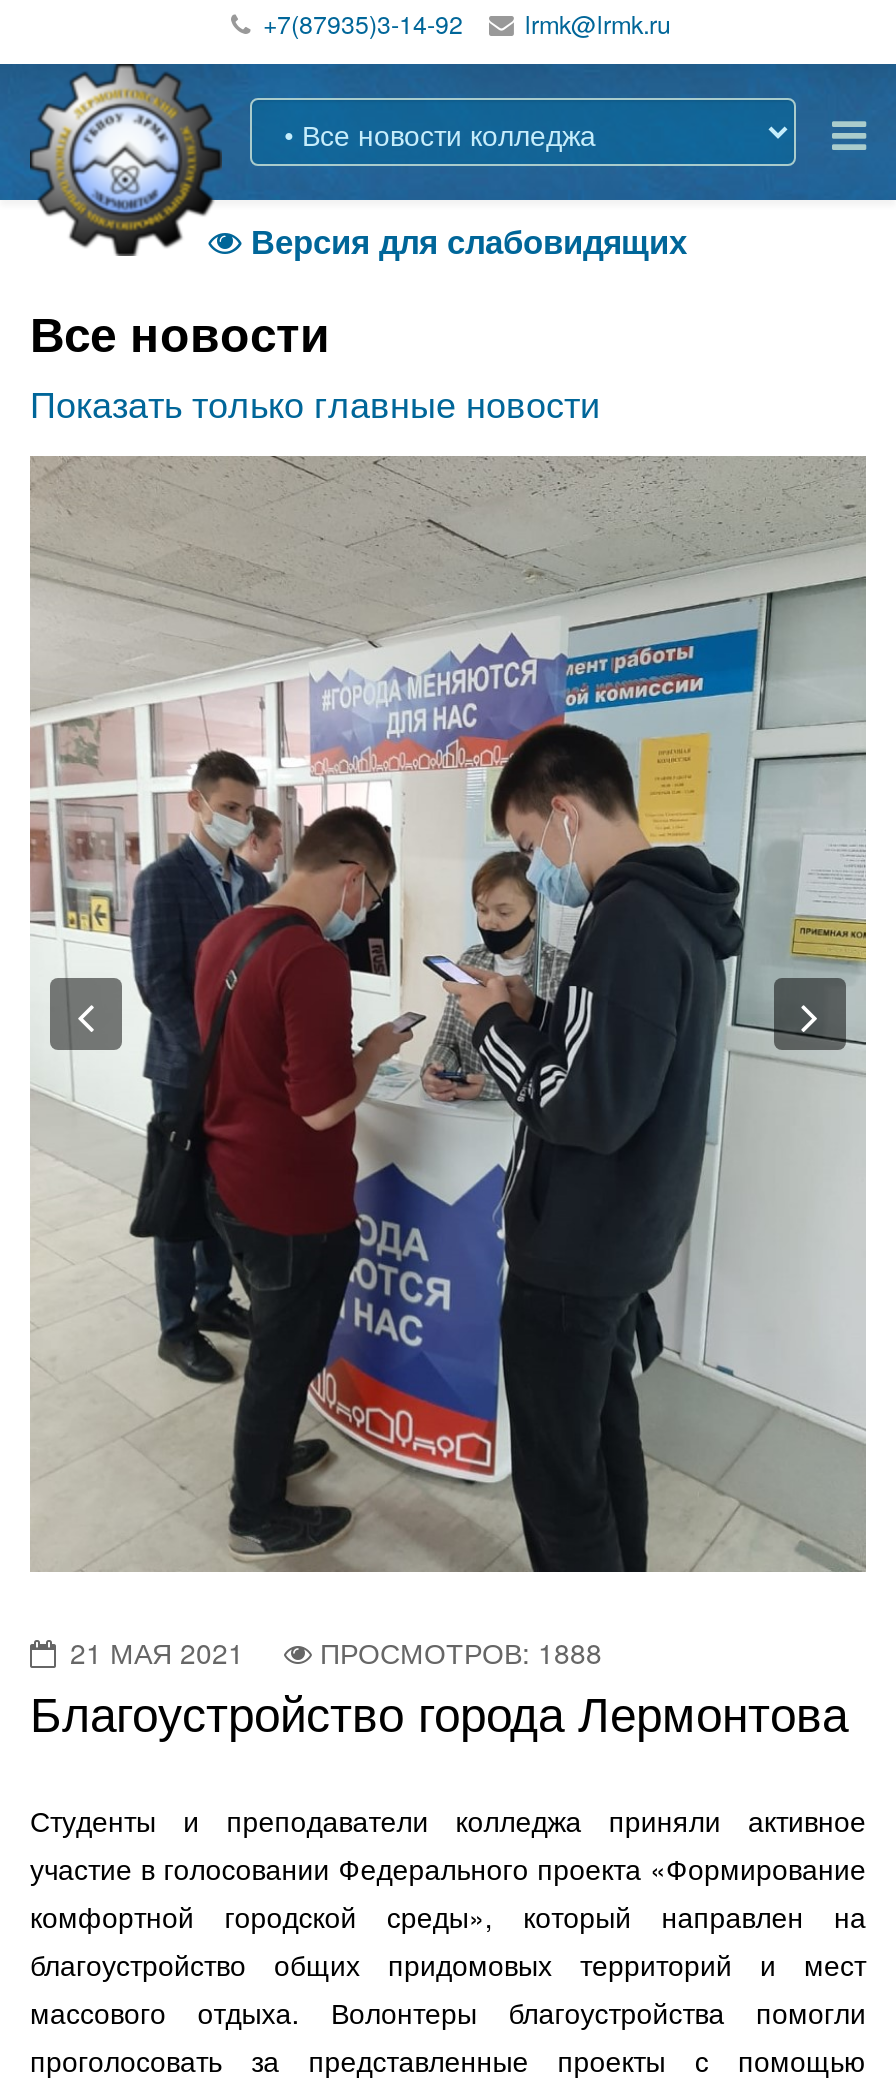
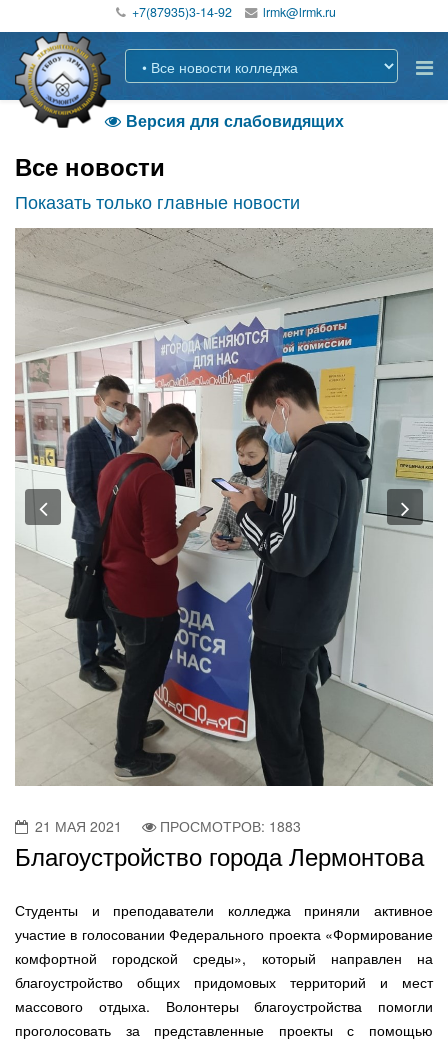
[70,1631,602,1671] 21 МАЯ 2021 ПРОСМОТРОВ: 1888 -> [35,815,301,835] 21 МАЯ 2021 ПРОСМОТРОВ: 1883

